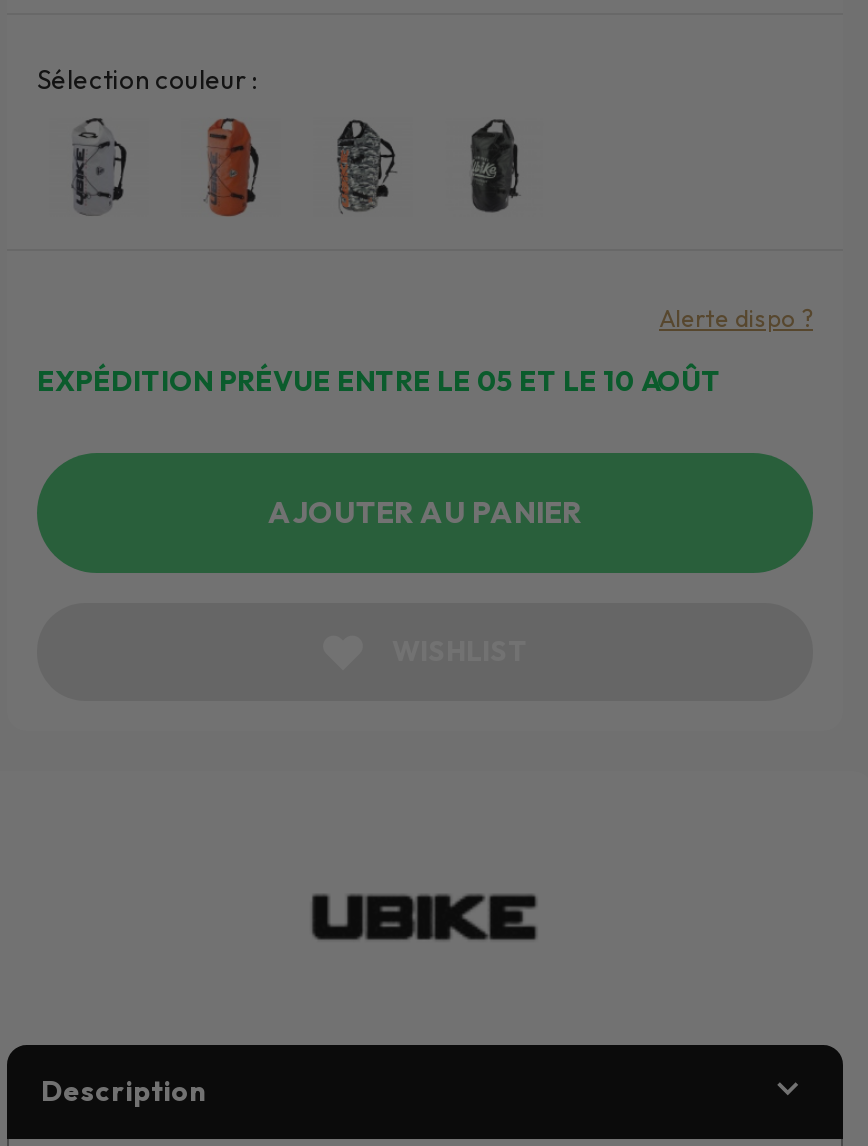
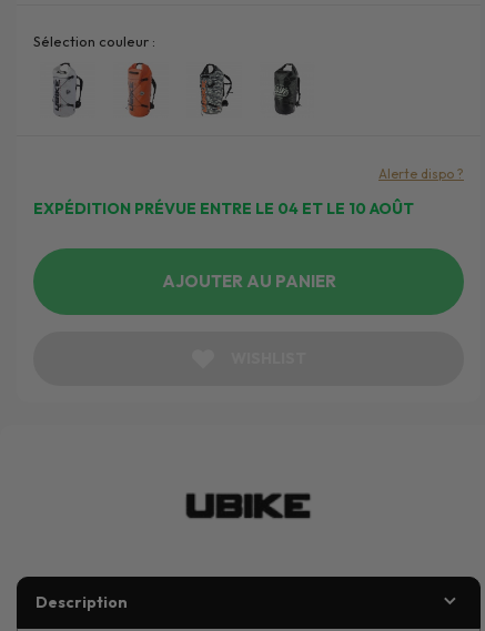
[37,363,721,399] EXPÉDITION PRÉVUE ENTRE LE 05 ET LE 10 AOÛT -> [33,199,414,218] EXPÉDITION PRÉVUE ENTRE LE 04 ET LE 10 AOÛT

